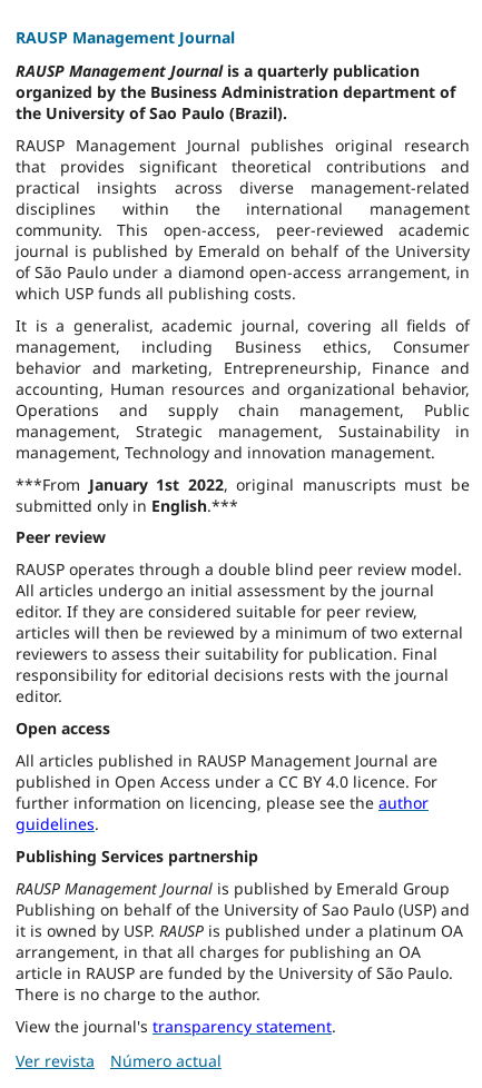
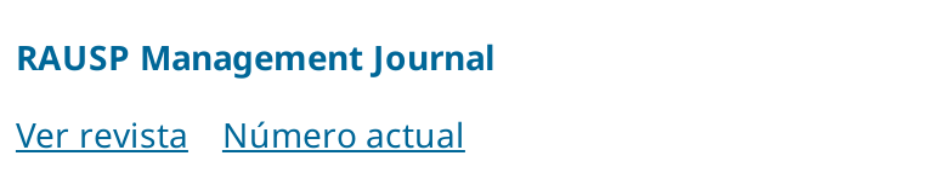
[16,60,470,1037] RAUSP Management Journal is a quarterly publication | organized by the Business Administration department of | the University of Sao Paulo (Brazil). | RAUSP Management Journal publishes original research | that provides significant theoretical contributions and | practical insights across diverse management-related | disciplines within the international management | community. This open-access, peer-reviewed academic | journal is published by Emerald on behalf of the University | of São Paulo under a diamond open-access arrangement, in | which USP funds all publishing costs. | It is a generalist, academic journal, covering all fields of | management, including Business ethics, Consumer | behavior and marketing, Entrepreneurship, Finance and | accounting, Human resources and organizational behavior, | Operations and supply chain management, Public | management, Strategic management, Sustainability in | management, Technology and innovation management. | ***From January 1st 2022, original manuscripts must be | submitted only in English.*** | Peer review | RAUSP operates through a double blind peer review model. | All articles undergo an initial assessment by the journal | editor. If they are considered suitable for peer review, | articles will then be reviewed by a minimum of two external | reviewers to assess their suitability for publication. Final | responsibility for editorial decisions rests with the journal | editor. | Open access | All articles published in RAUSP Management Journal are | published in Open Access under a CC BY 4.0 licence. For | further information on licencing, please see the author | guidelines. | Publishing Services partnership | RAUSP Management Journal is published by Emerald Group | Publishing on behalf of the University of Sao Paulo (USP) and | it is owned by USP. RAUSP is published under a platinum OA | arrangement, in that all charges for publishing an OA | article in RAUSP are funded by the University of São Paulo. | There is no charge to the author. | View the journal's transparency statement. -> none

